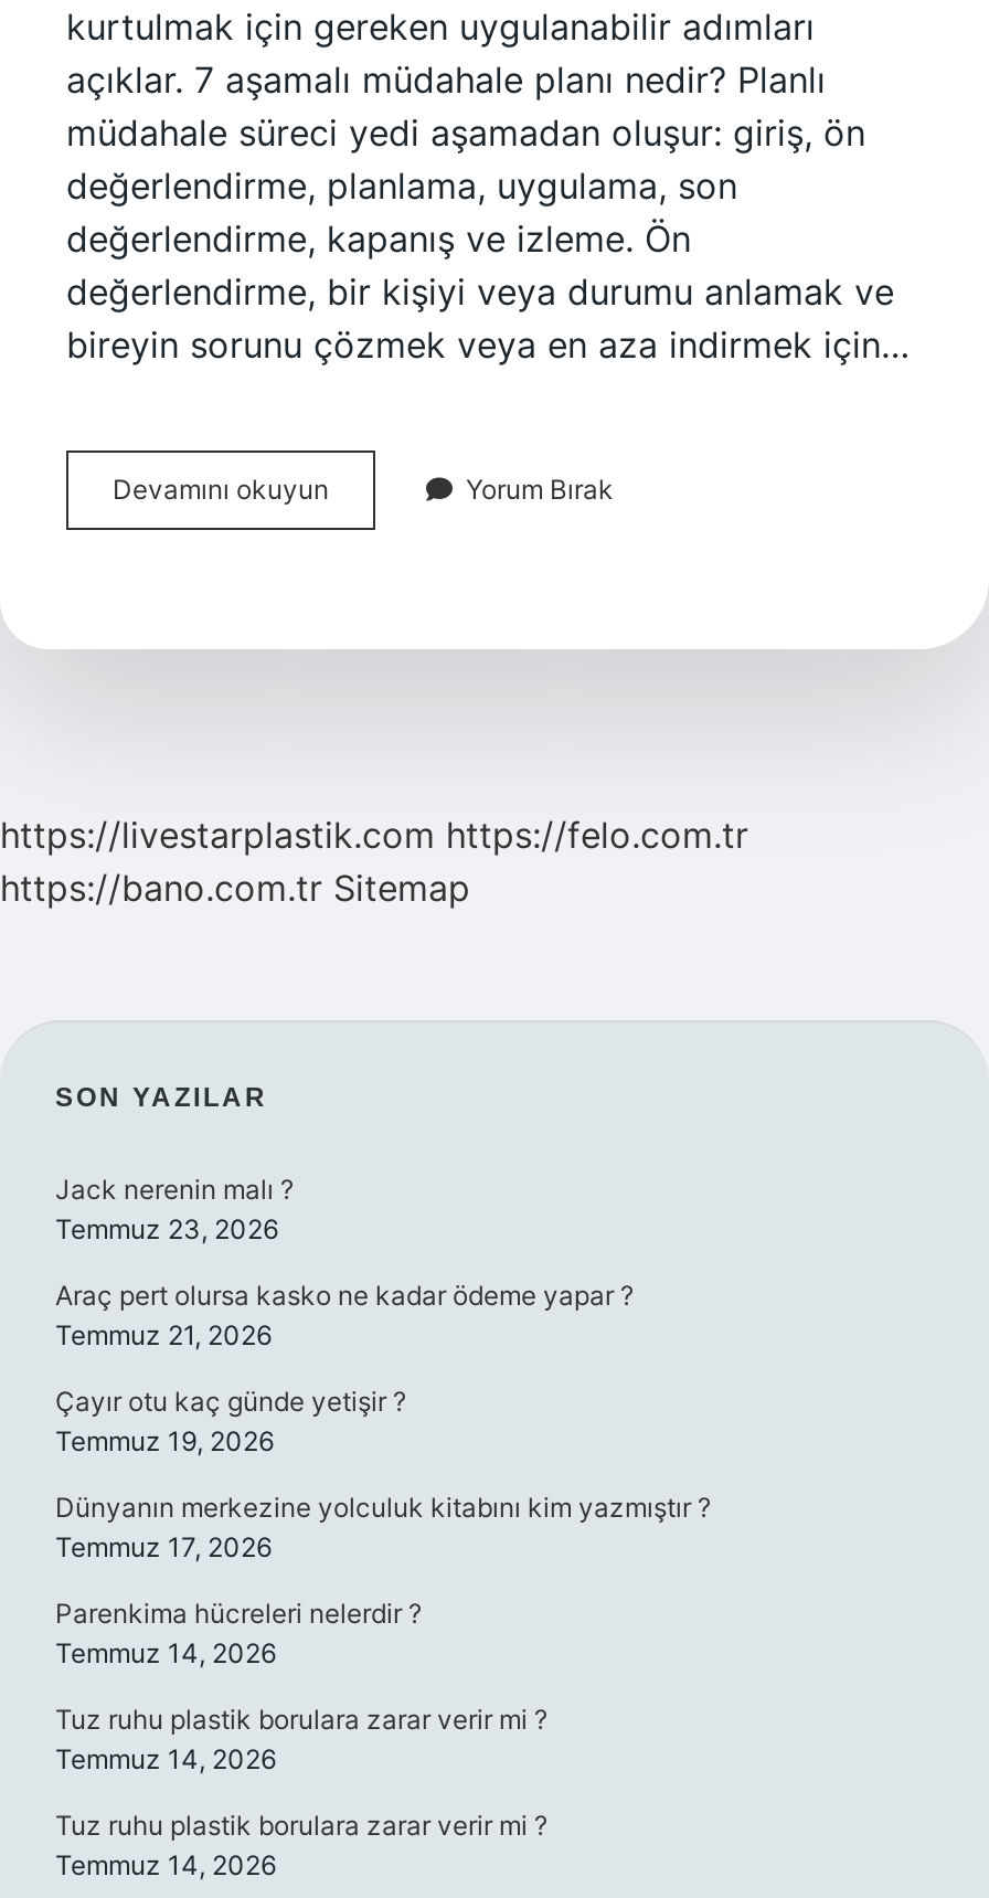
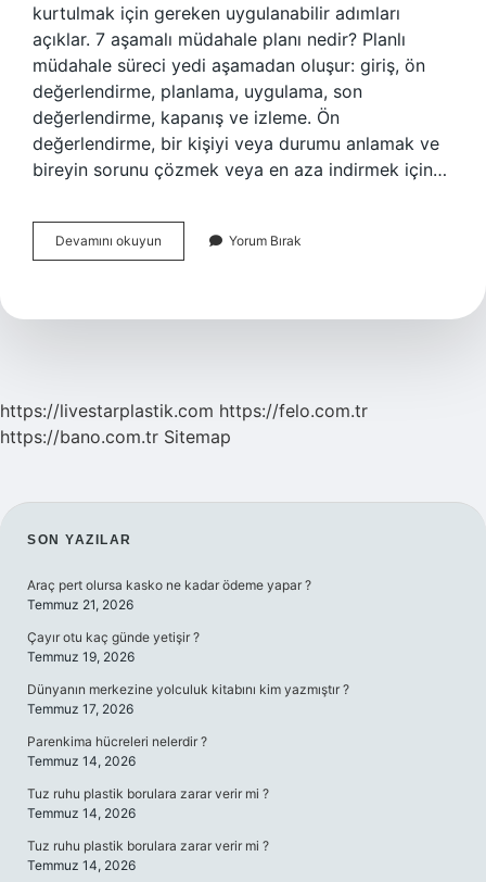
[55,1173,294,1245] Jack nerenin malı ? | Temmuz 23, 2026 -> none

